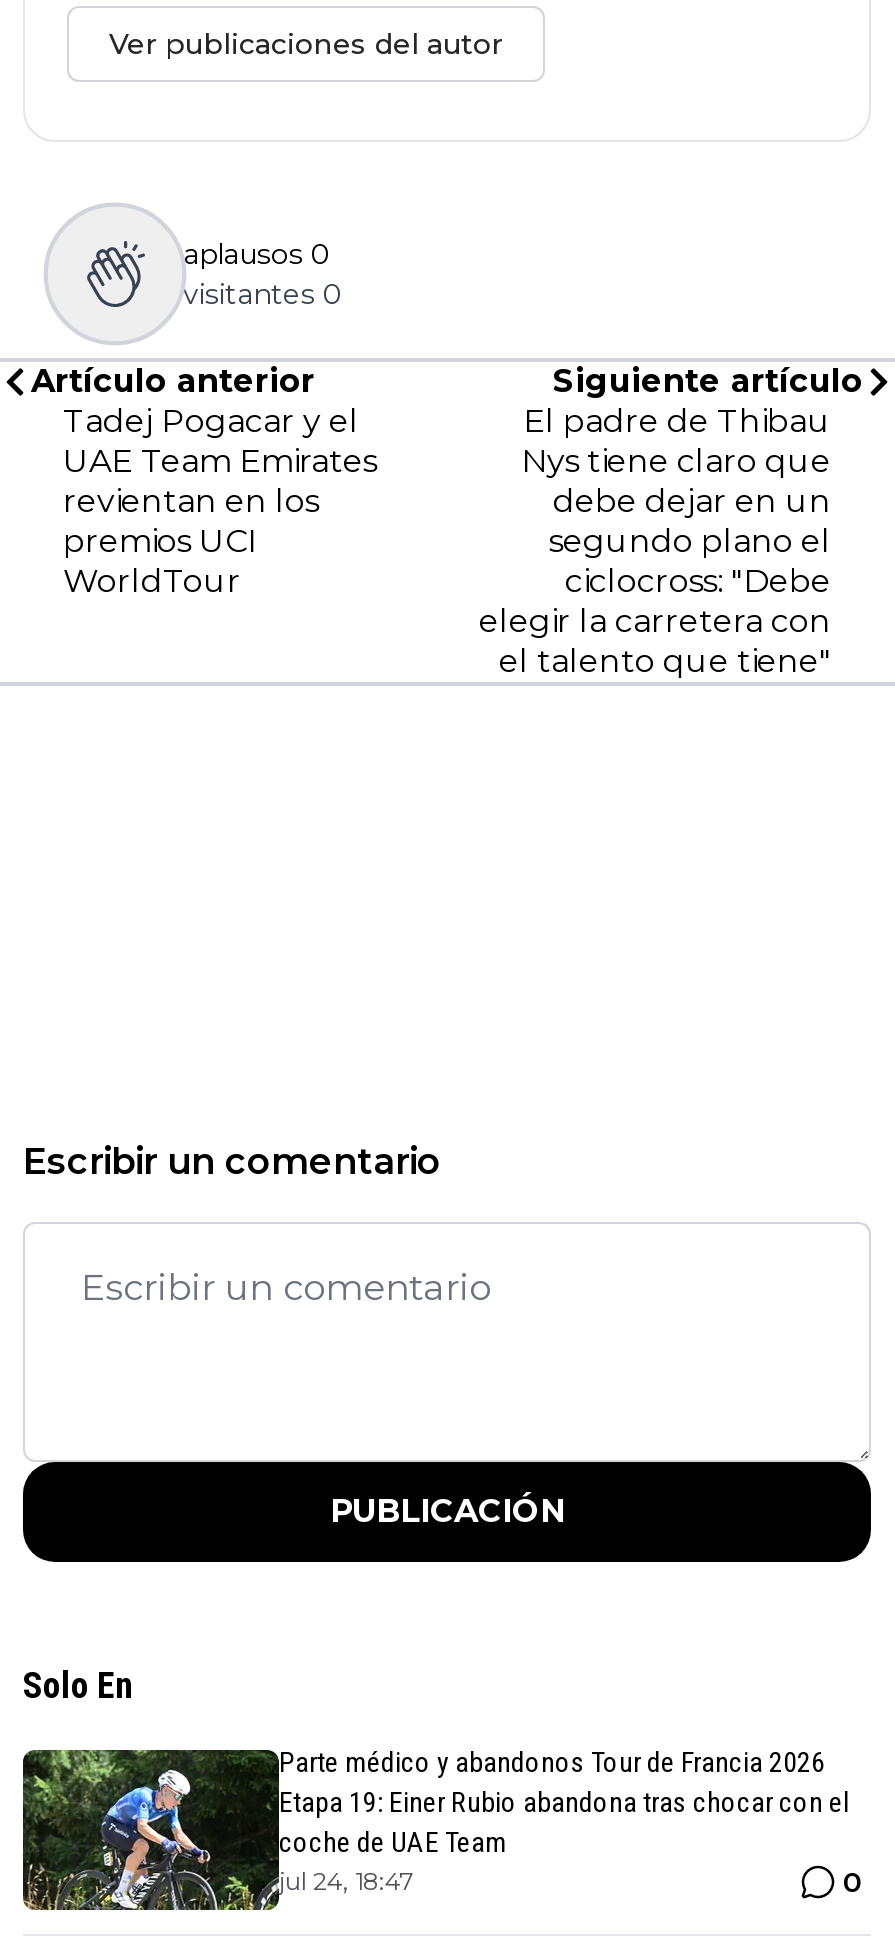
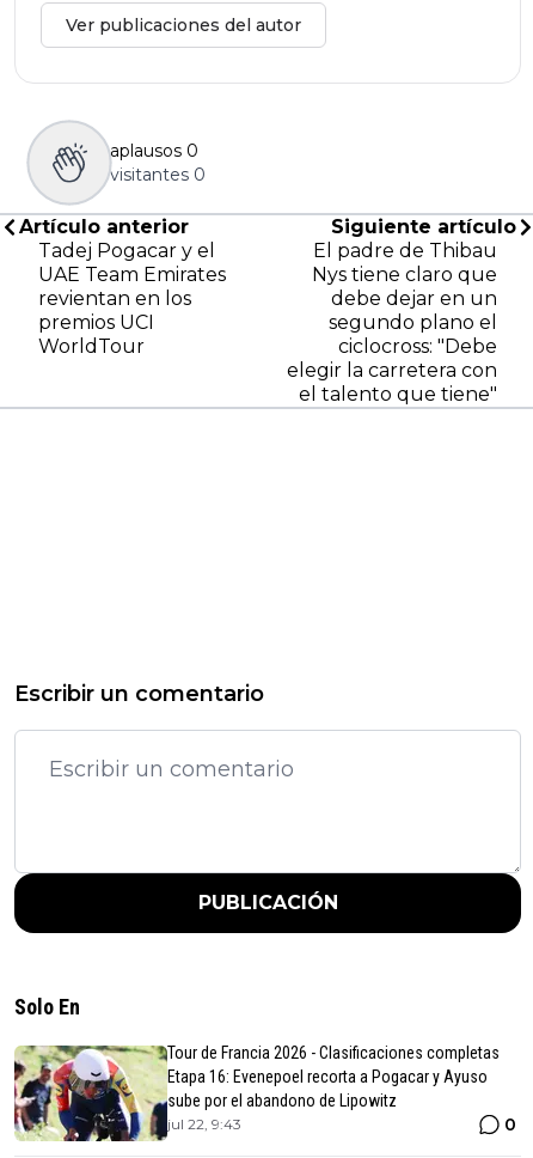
[21,1746,849,1912] [image] | Parte médico y abandonos Tour de Francia 2026 | Etapa 19: Einer Rubio abandona tras chocar con el | coche de UAE Team | jul 24, 18:47 -> [13,1043,500,1141] [image] | Tour de Francia 2026 - Clasificaciones completas | Etapa 16: Evenepoel recorta a Pogacar y Ayuso | sube por el abandono de Lipowitz | jul 22, 9:43

